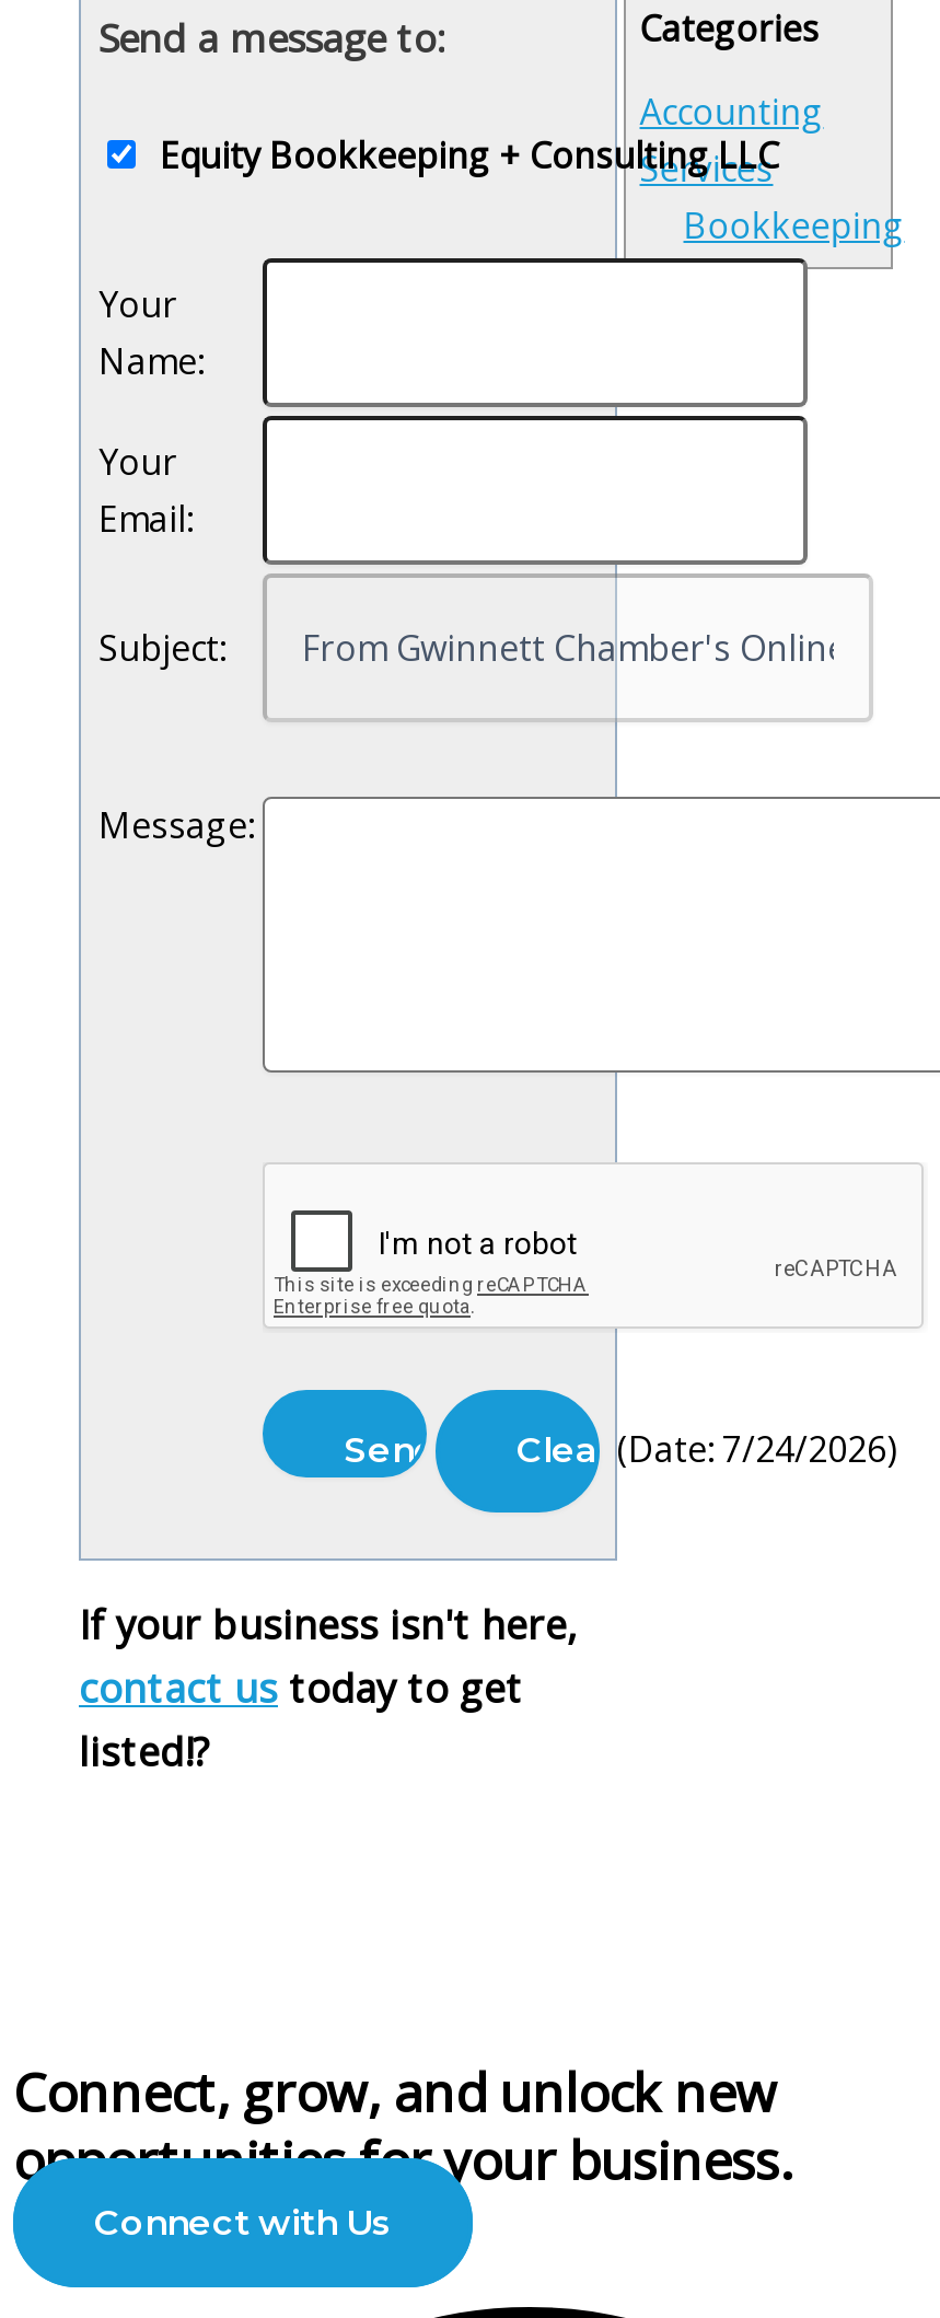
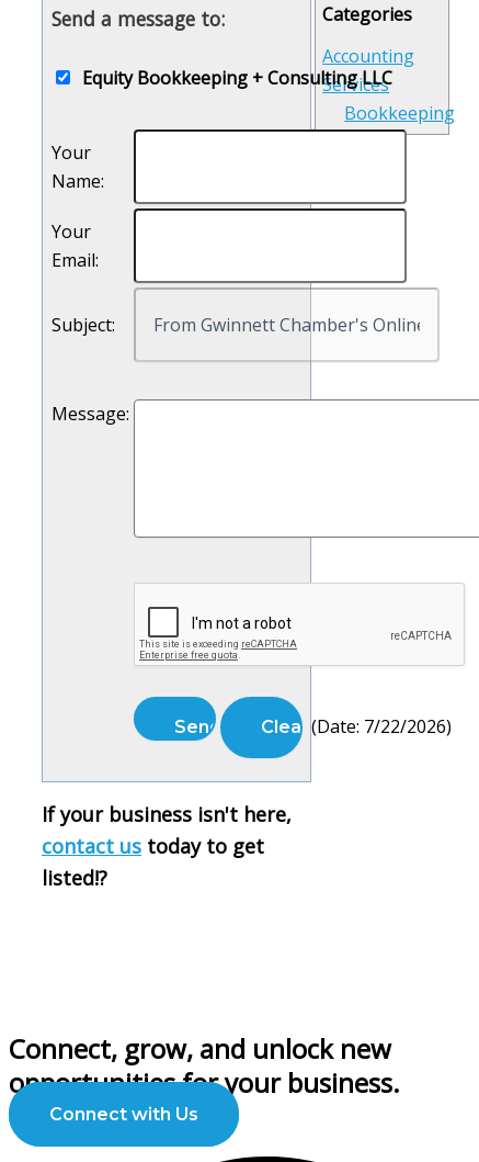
[600,1426,897,1474] (Date: 7/24/2026) -> [303,715,452,739] (Date: 7/22/2026)

